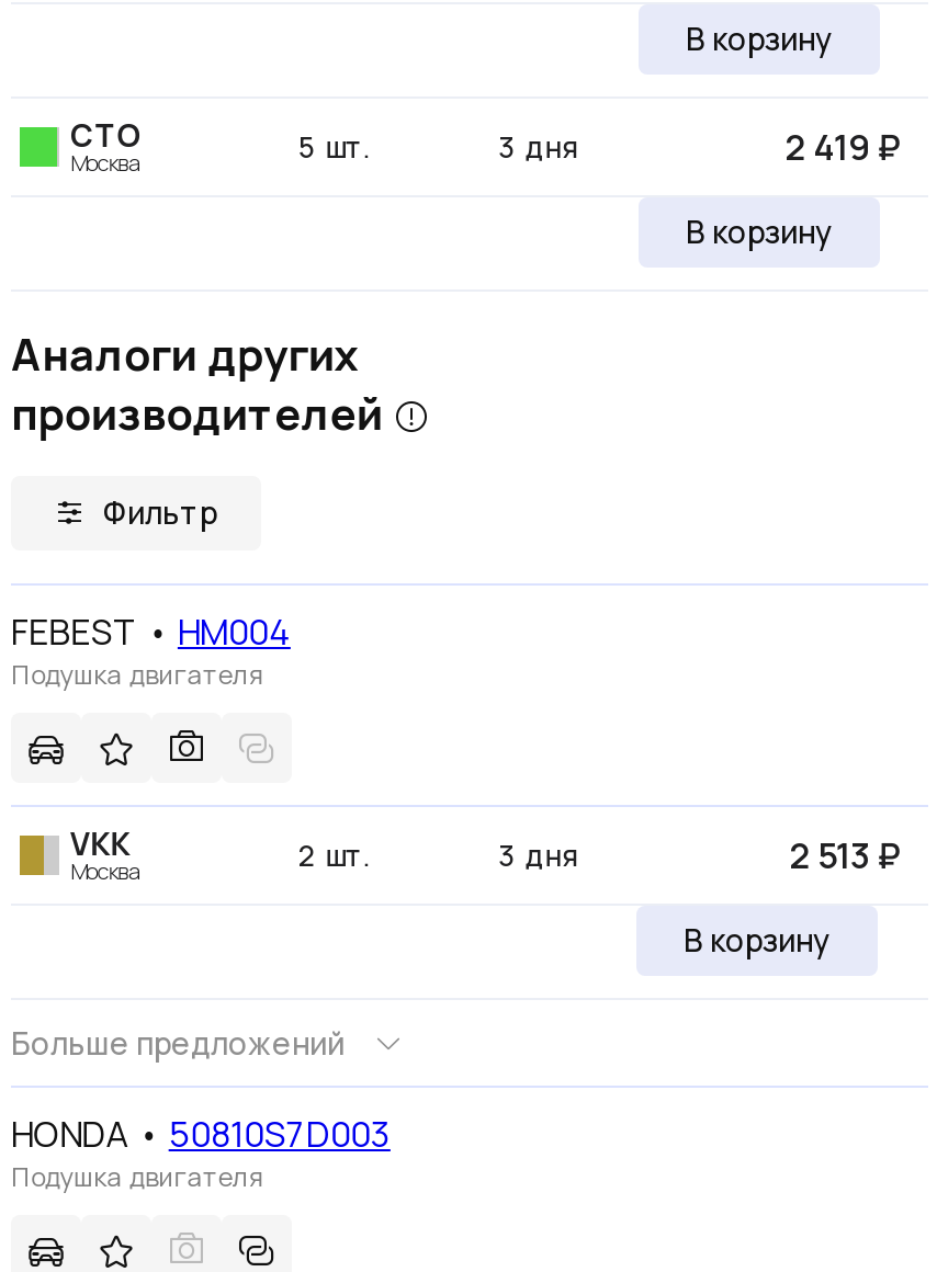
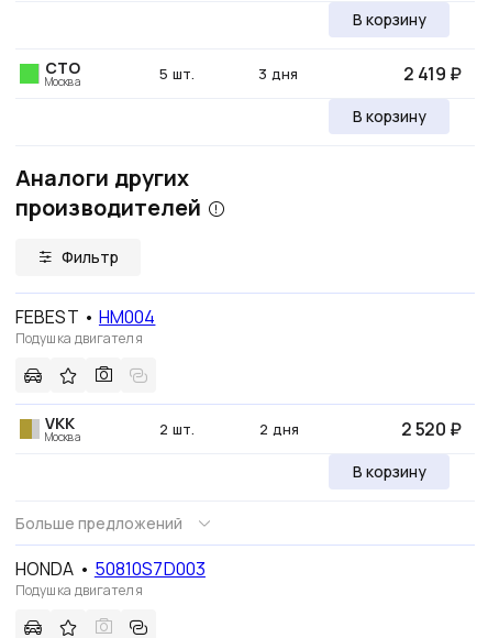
[498,835,578,874] 3 дня -> [259,419,300,438] 2 дня
[789,830,900,879] 2 513 ₽ -> [401,416,461,441] 2 520 ₽

